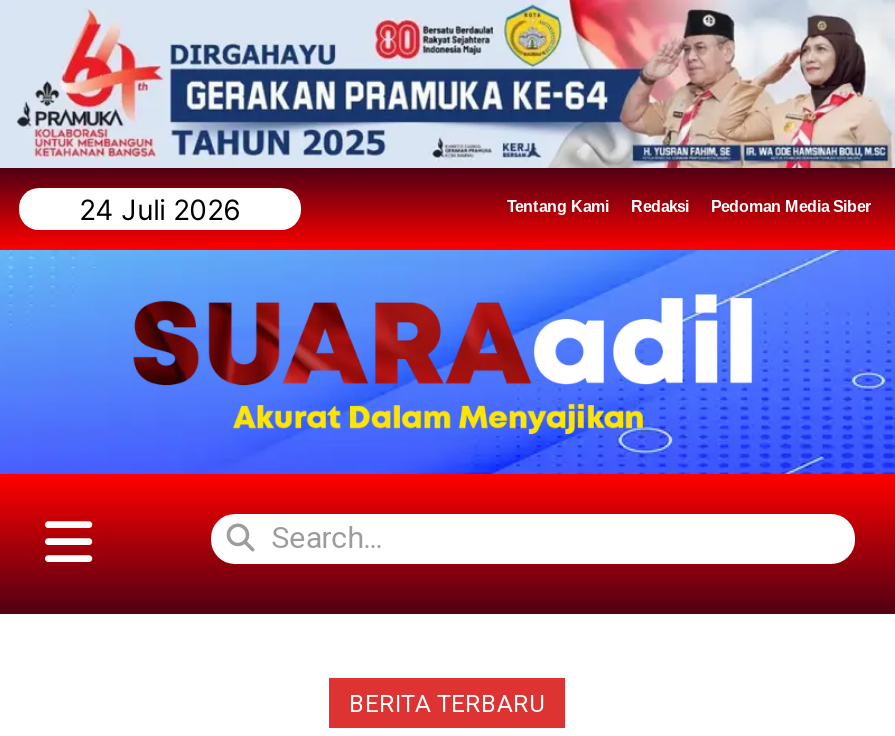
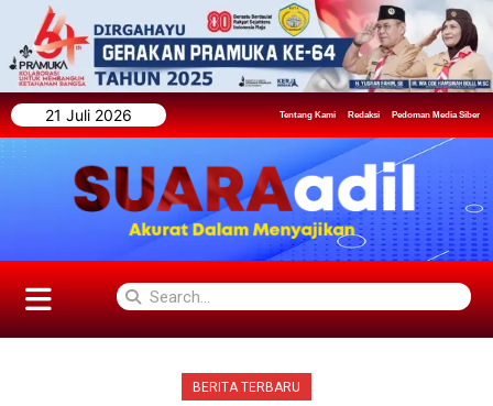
[79,192,241,226] 24 Juli 2026 -> [45,106,132,125] 21 Juli 2026

